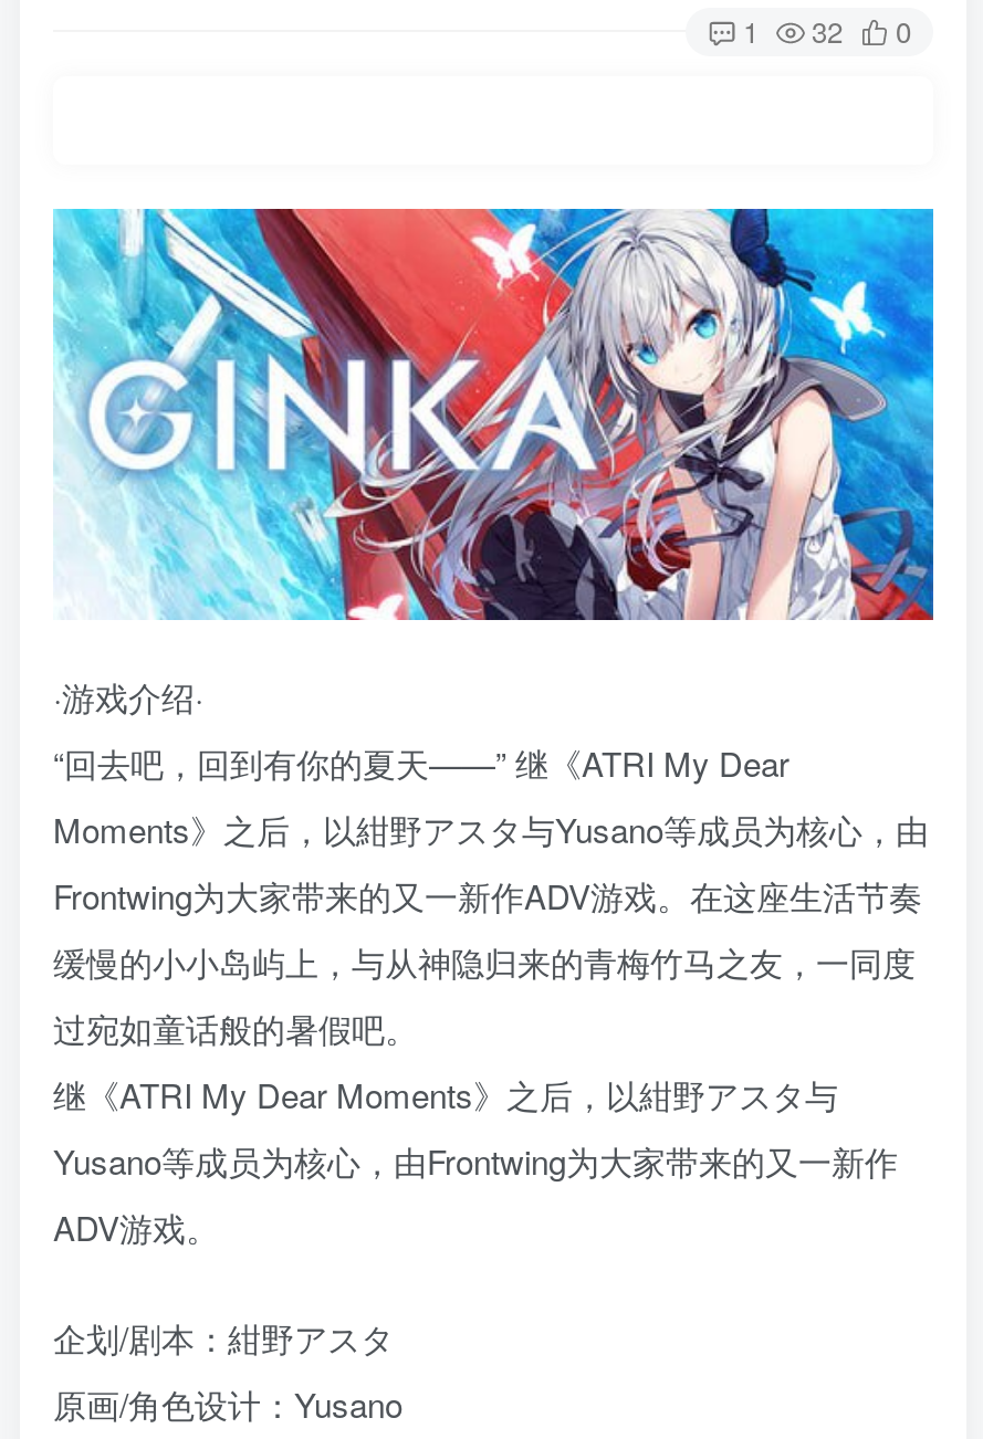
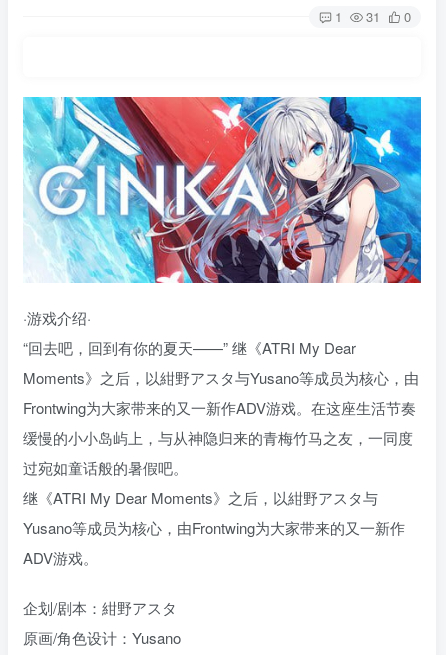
[743,10,911,52] 1 32 0 -> [335,7,411,26] 1 31 0

